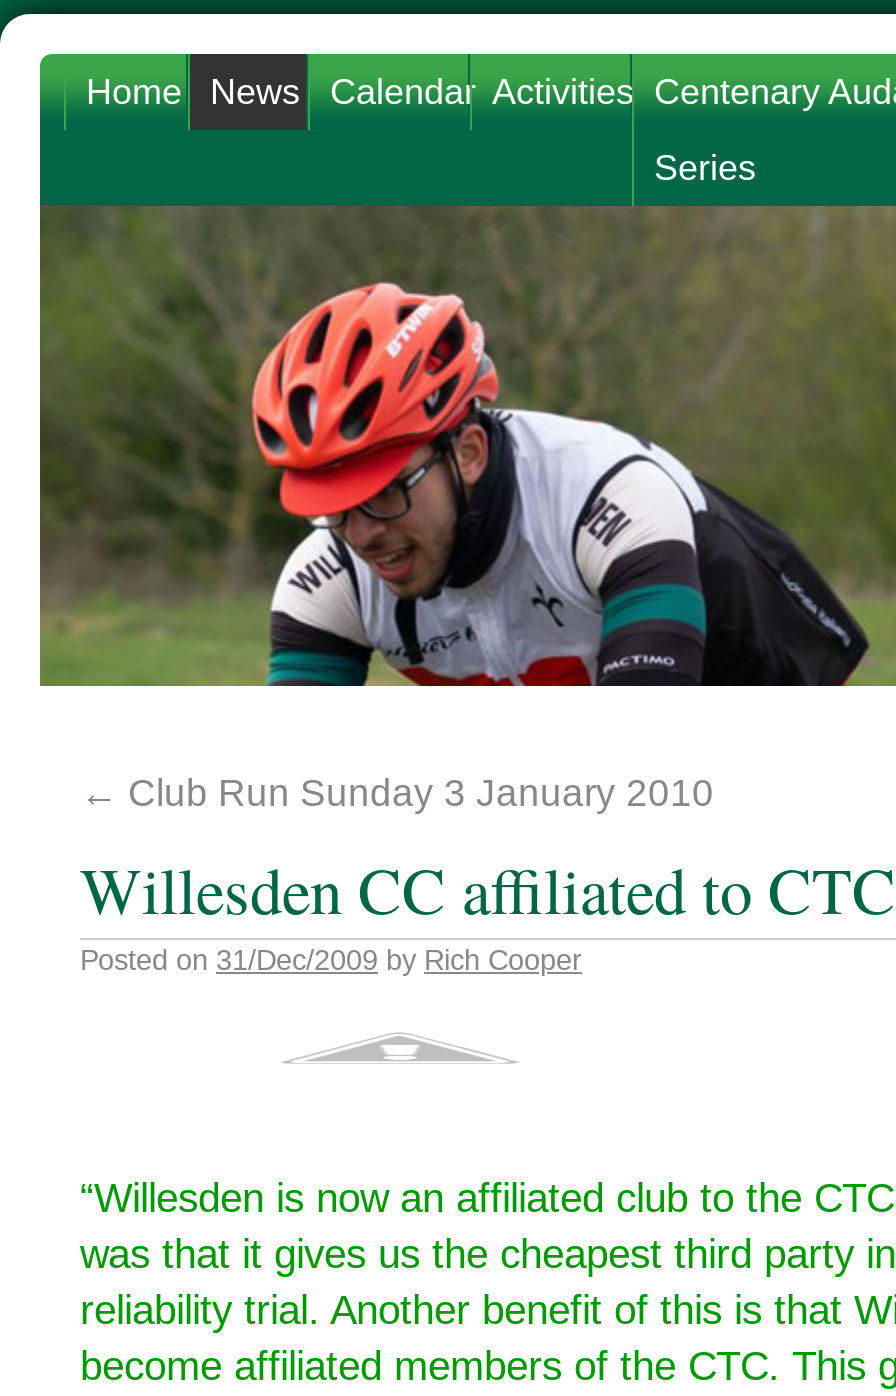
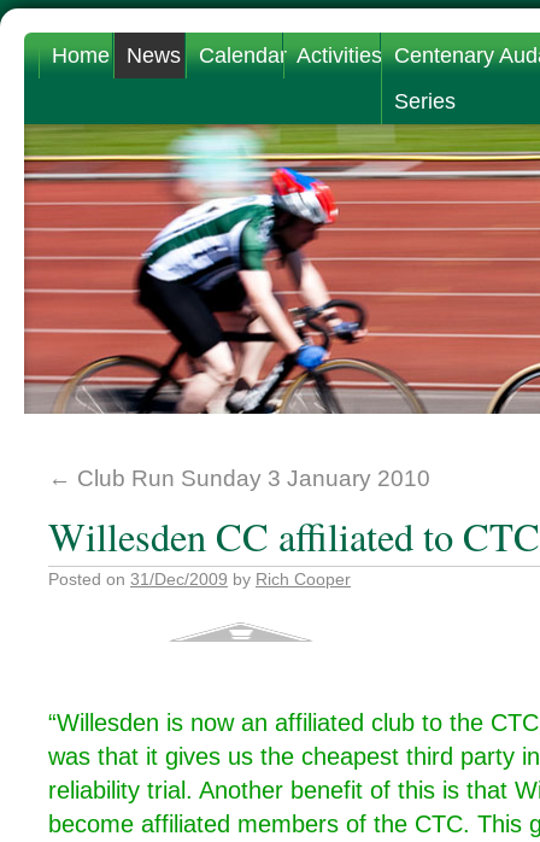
[38,206,890,688] [image] -> [23,124,536,415] [image]

